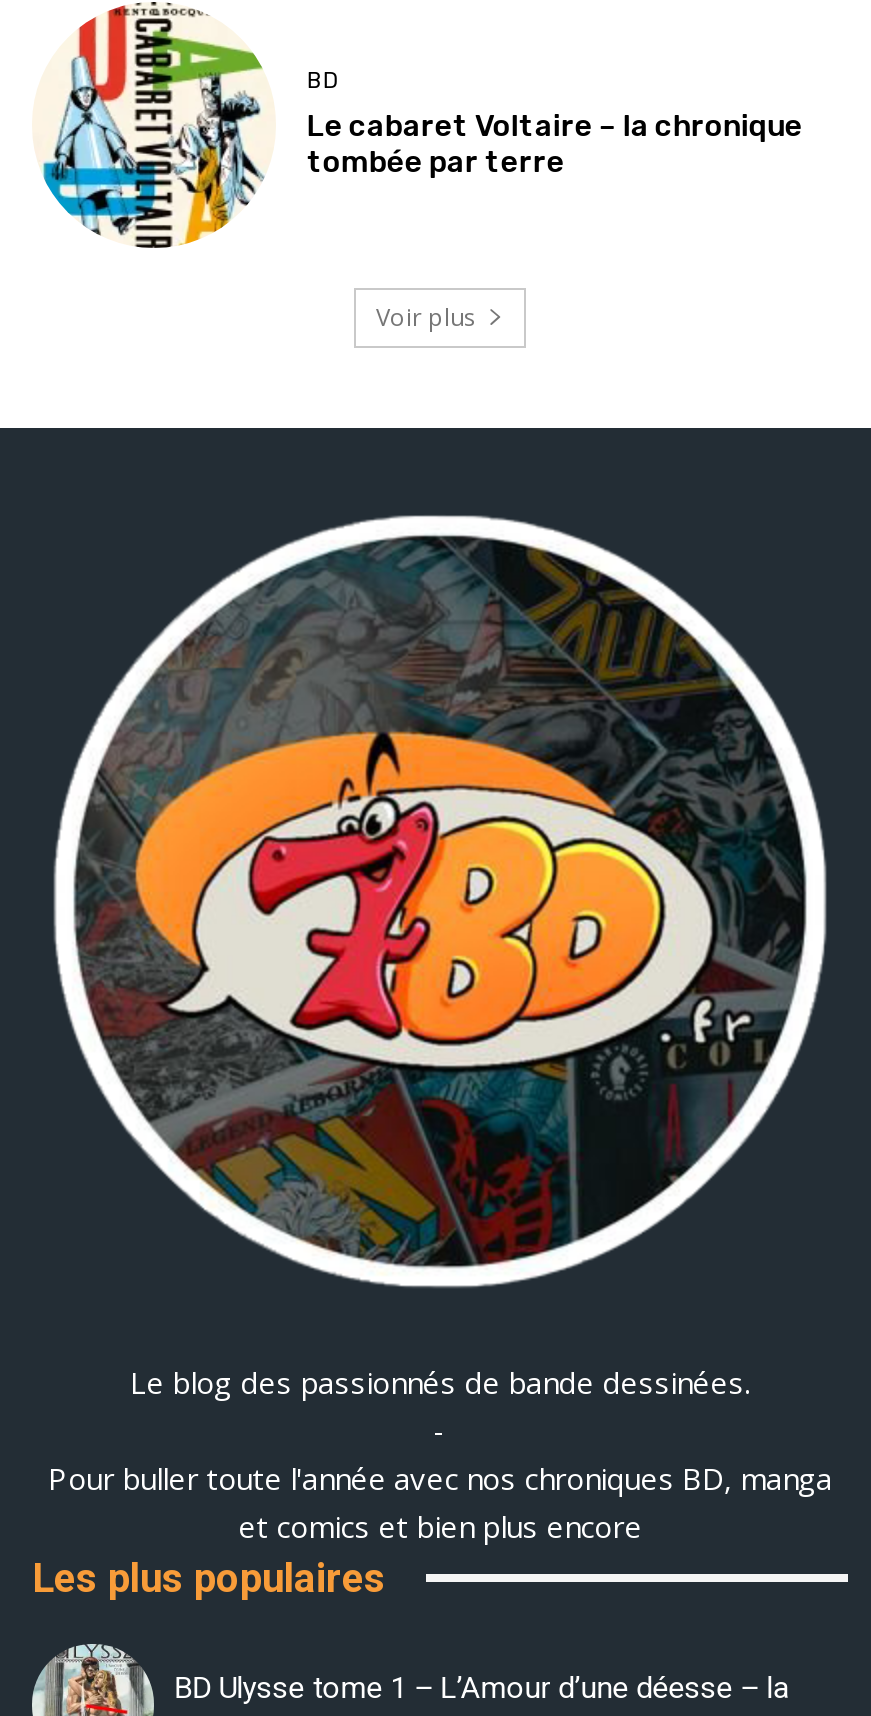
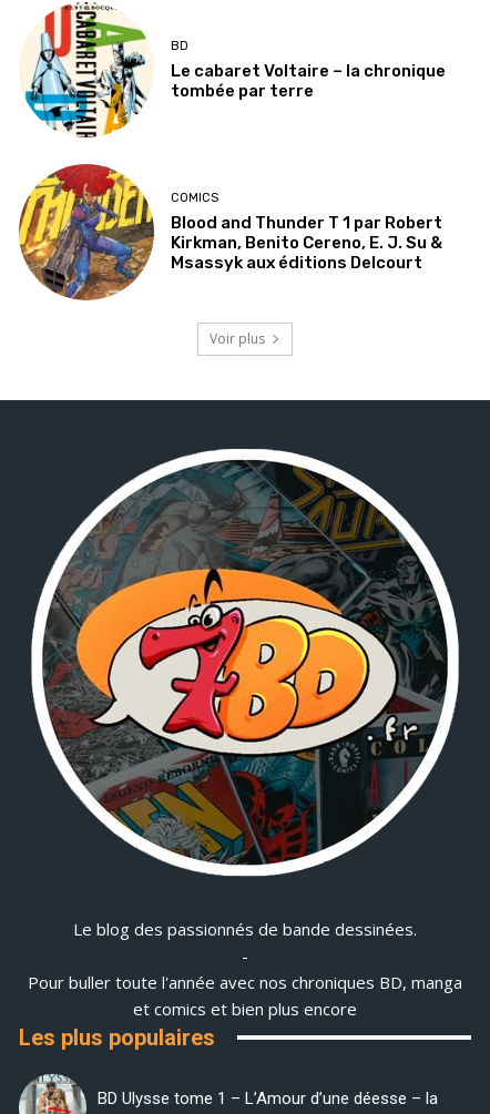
none -> [18,163,443,300] [image] | COMICS | Blood and Thunder T 1 par Robert | Kirkman, Benito Cereno, E. J. Su & | Msassyk aux éditions Delcourt

